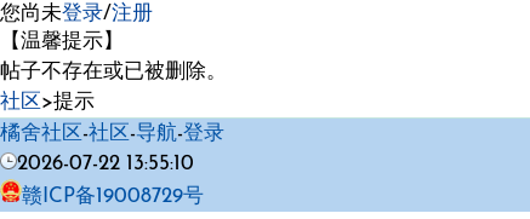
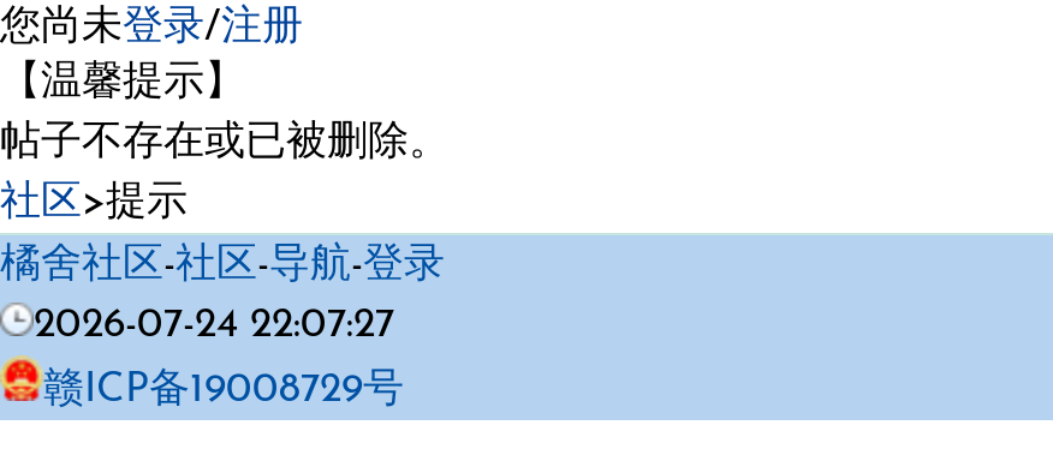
[17,154,194,174] 2026-07-22 13:55:10 -> [34,305,394,346] 2026-07-24 22:07:27

